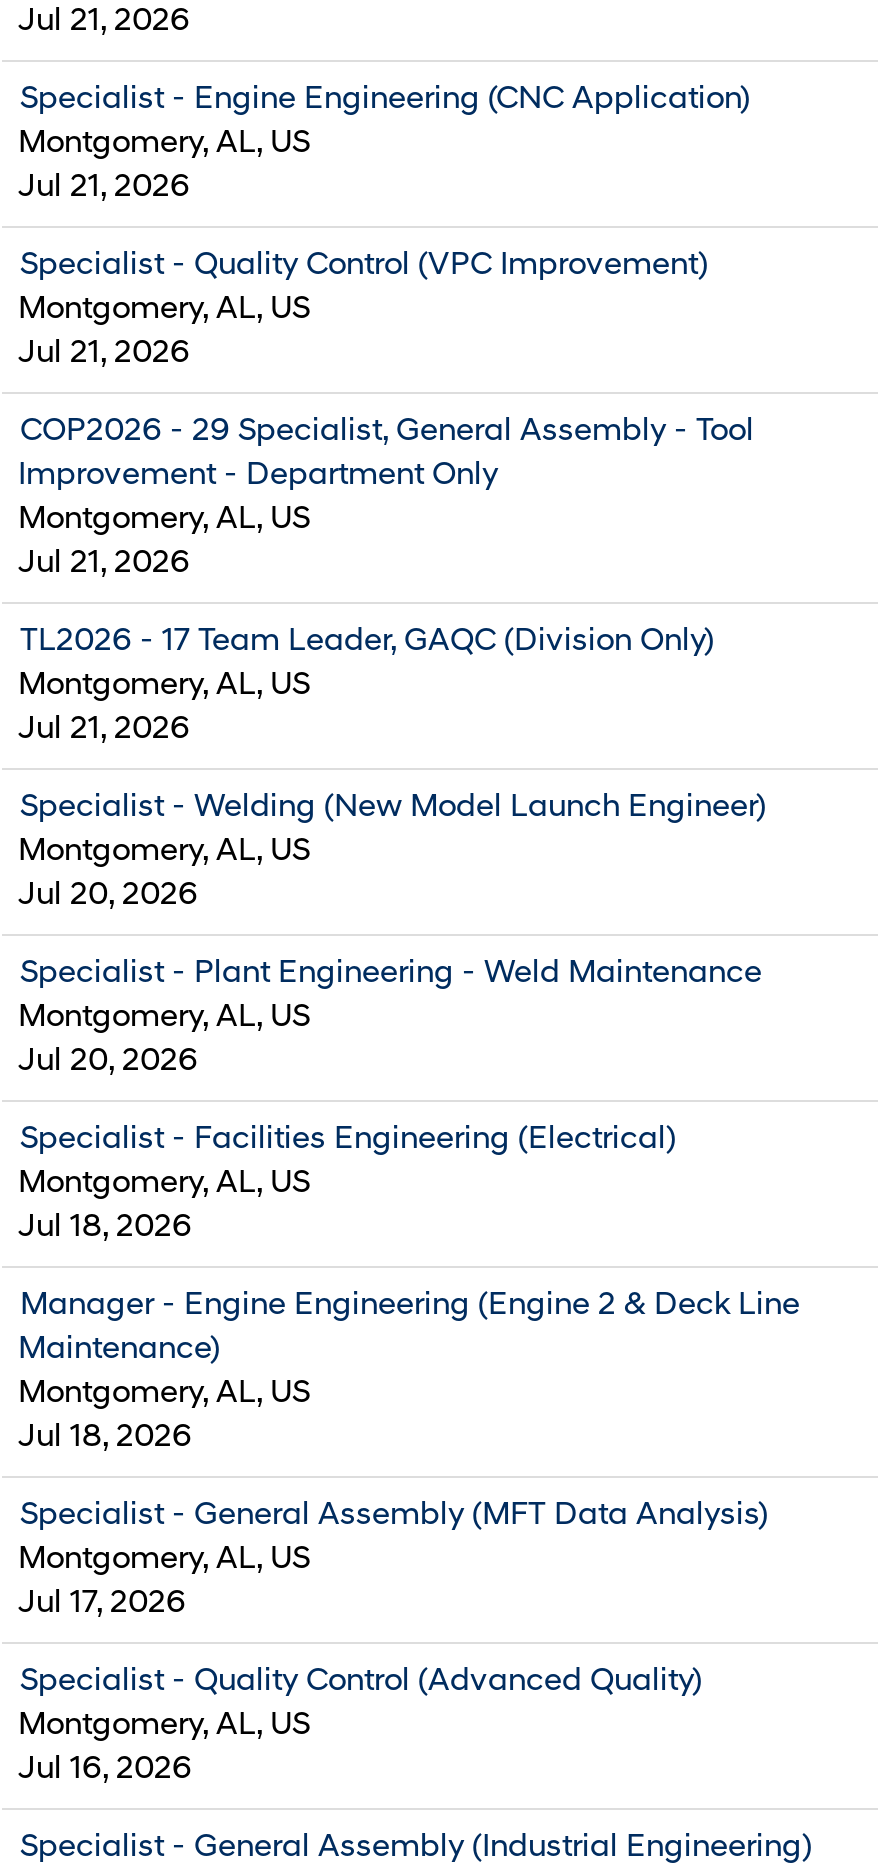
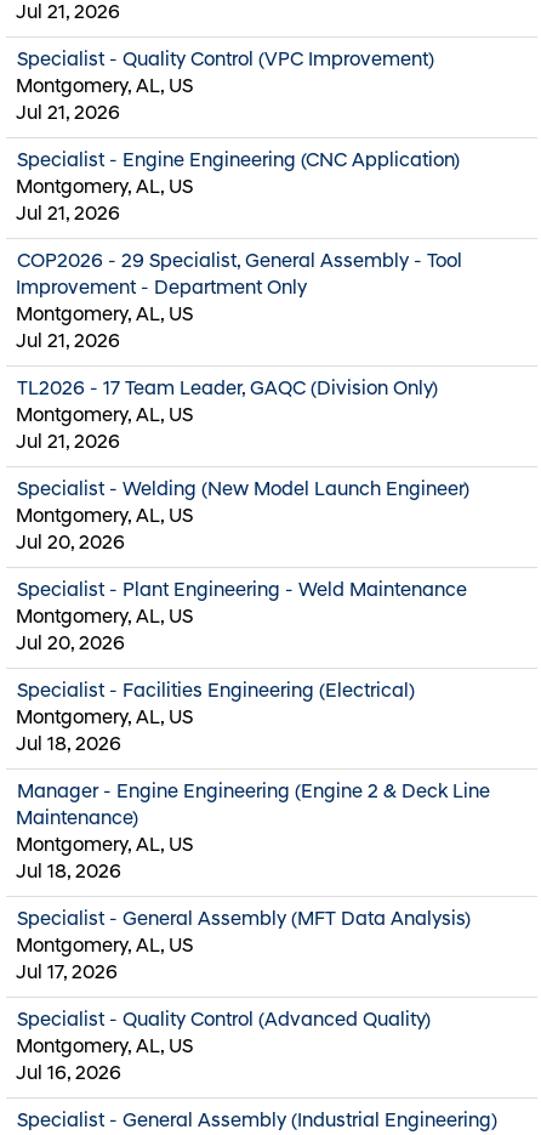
moved [20,84,750,116] -> [17,152,460,171]: Specialist - Engine Engineering (CNC Application)
moved [20,250,708,282] -> [17,51,434,70]: Specialist - Quality Control (VPC Improvement)

